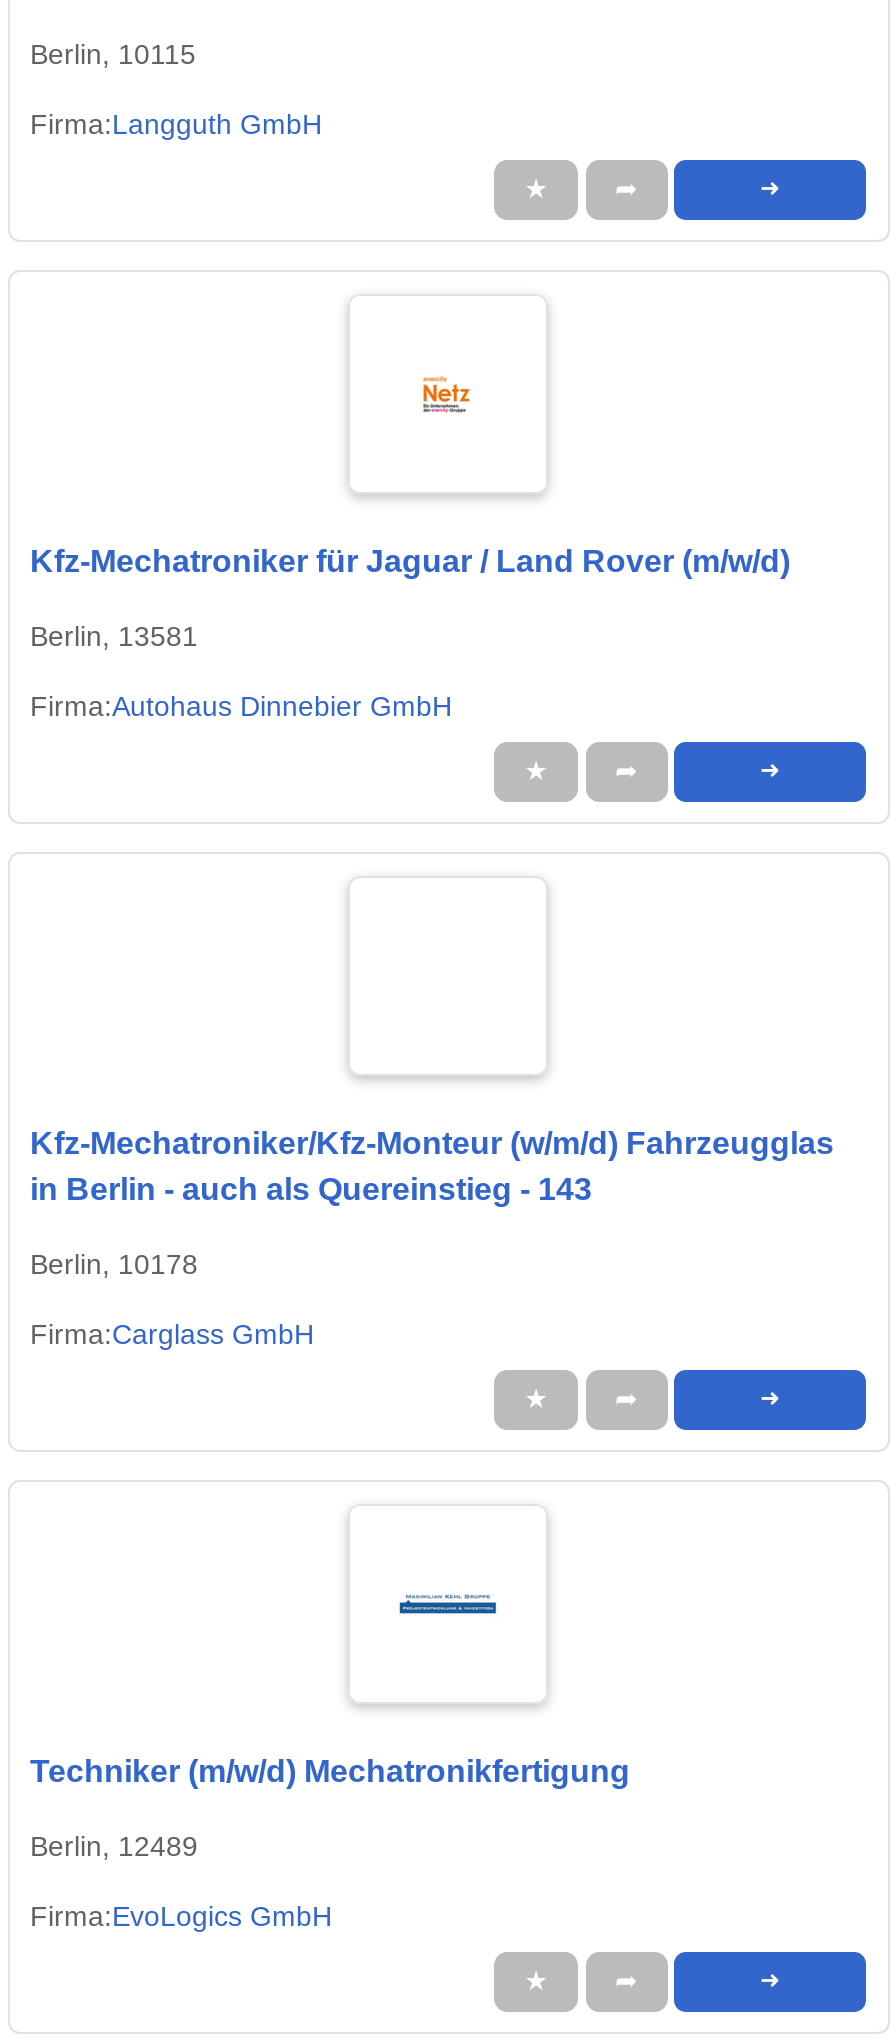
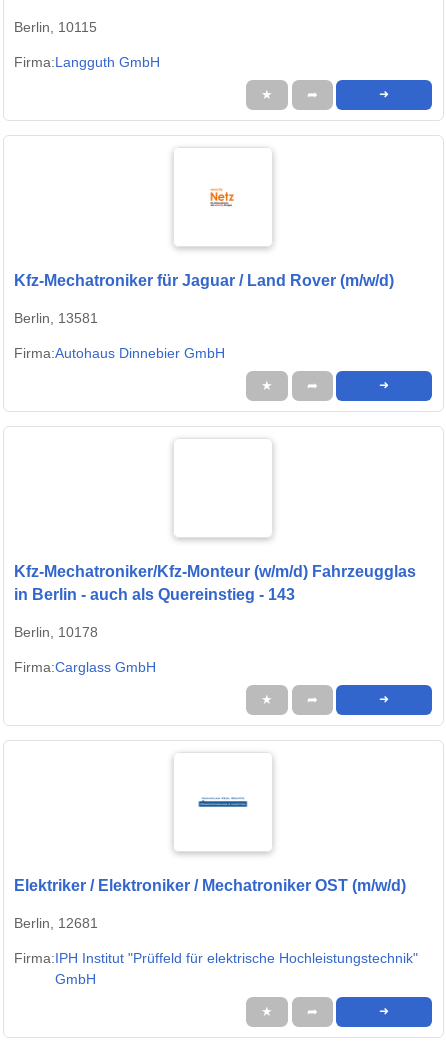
[30,1755,630,1789] Techniker (m/w/d) Mechatronikfertigung -> [14,877,406,894] Elektriker / Elektroniker / Mechatroniker OST (m/w/d)
[30,1830,198,1862] Berlin, 12489 -> [14,915,98,931] Berlin, 12681
[30,1900,332,1932] Firma:EvoLogics GmbH -> [14,950,418,987] Firma:IPH Institut "Prüffeld für elektrische Hochleistungstechnik" | GmbH

